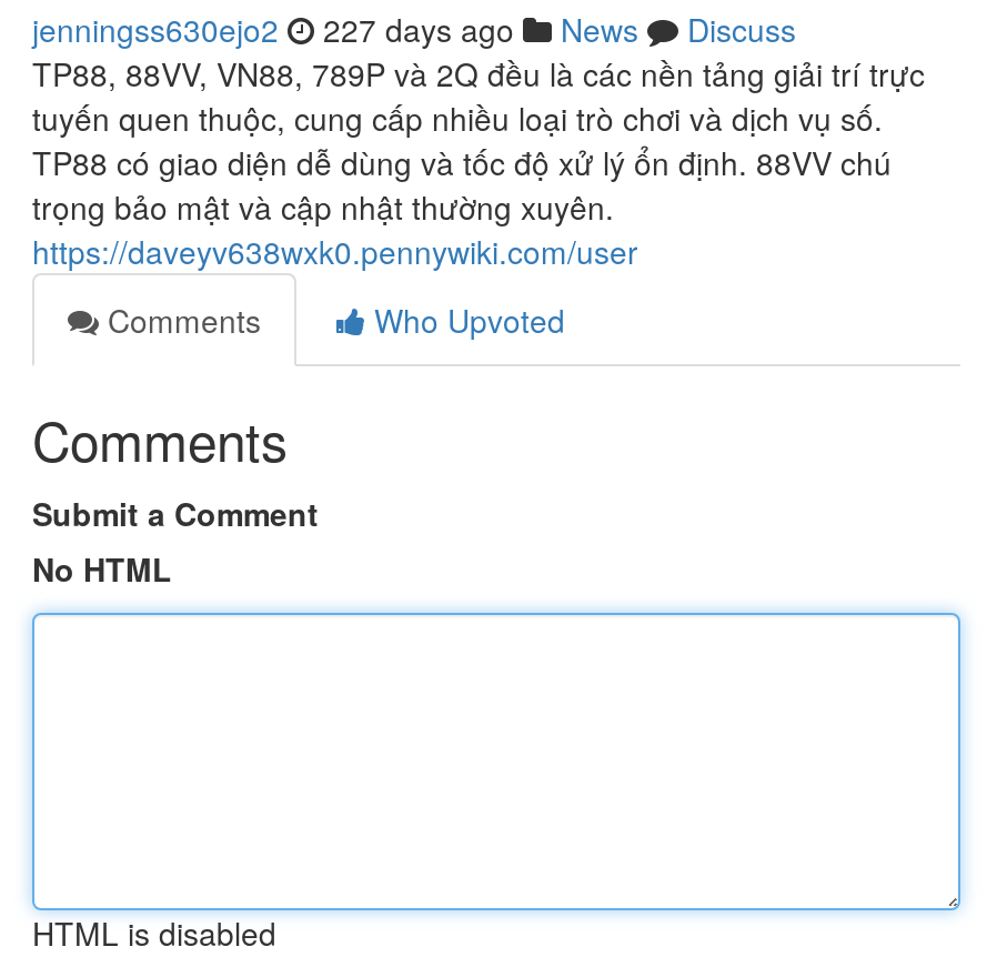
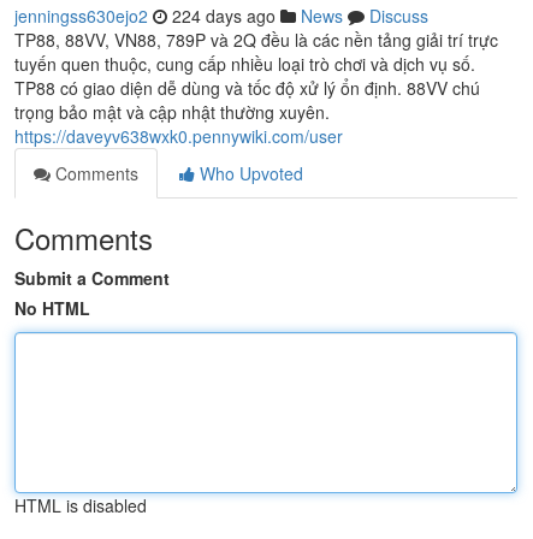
[32,7,796,51] jenningss630ejo2 227 days ago News Discuss -> [14,4,428,28] jenningss630ejo2 224 days ago News Discuss

